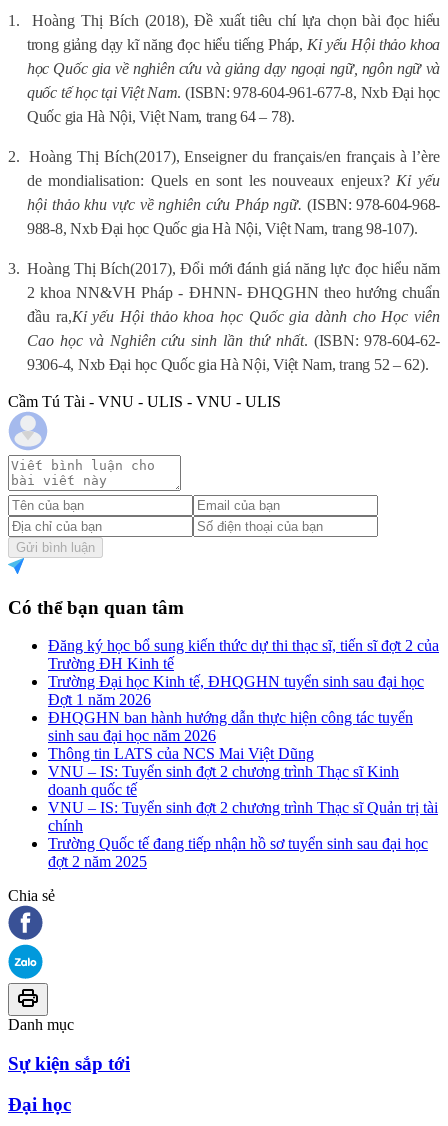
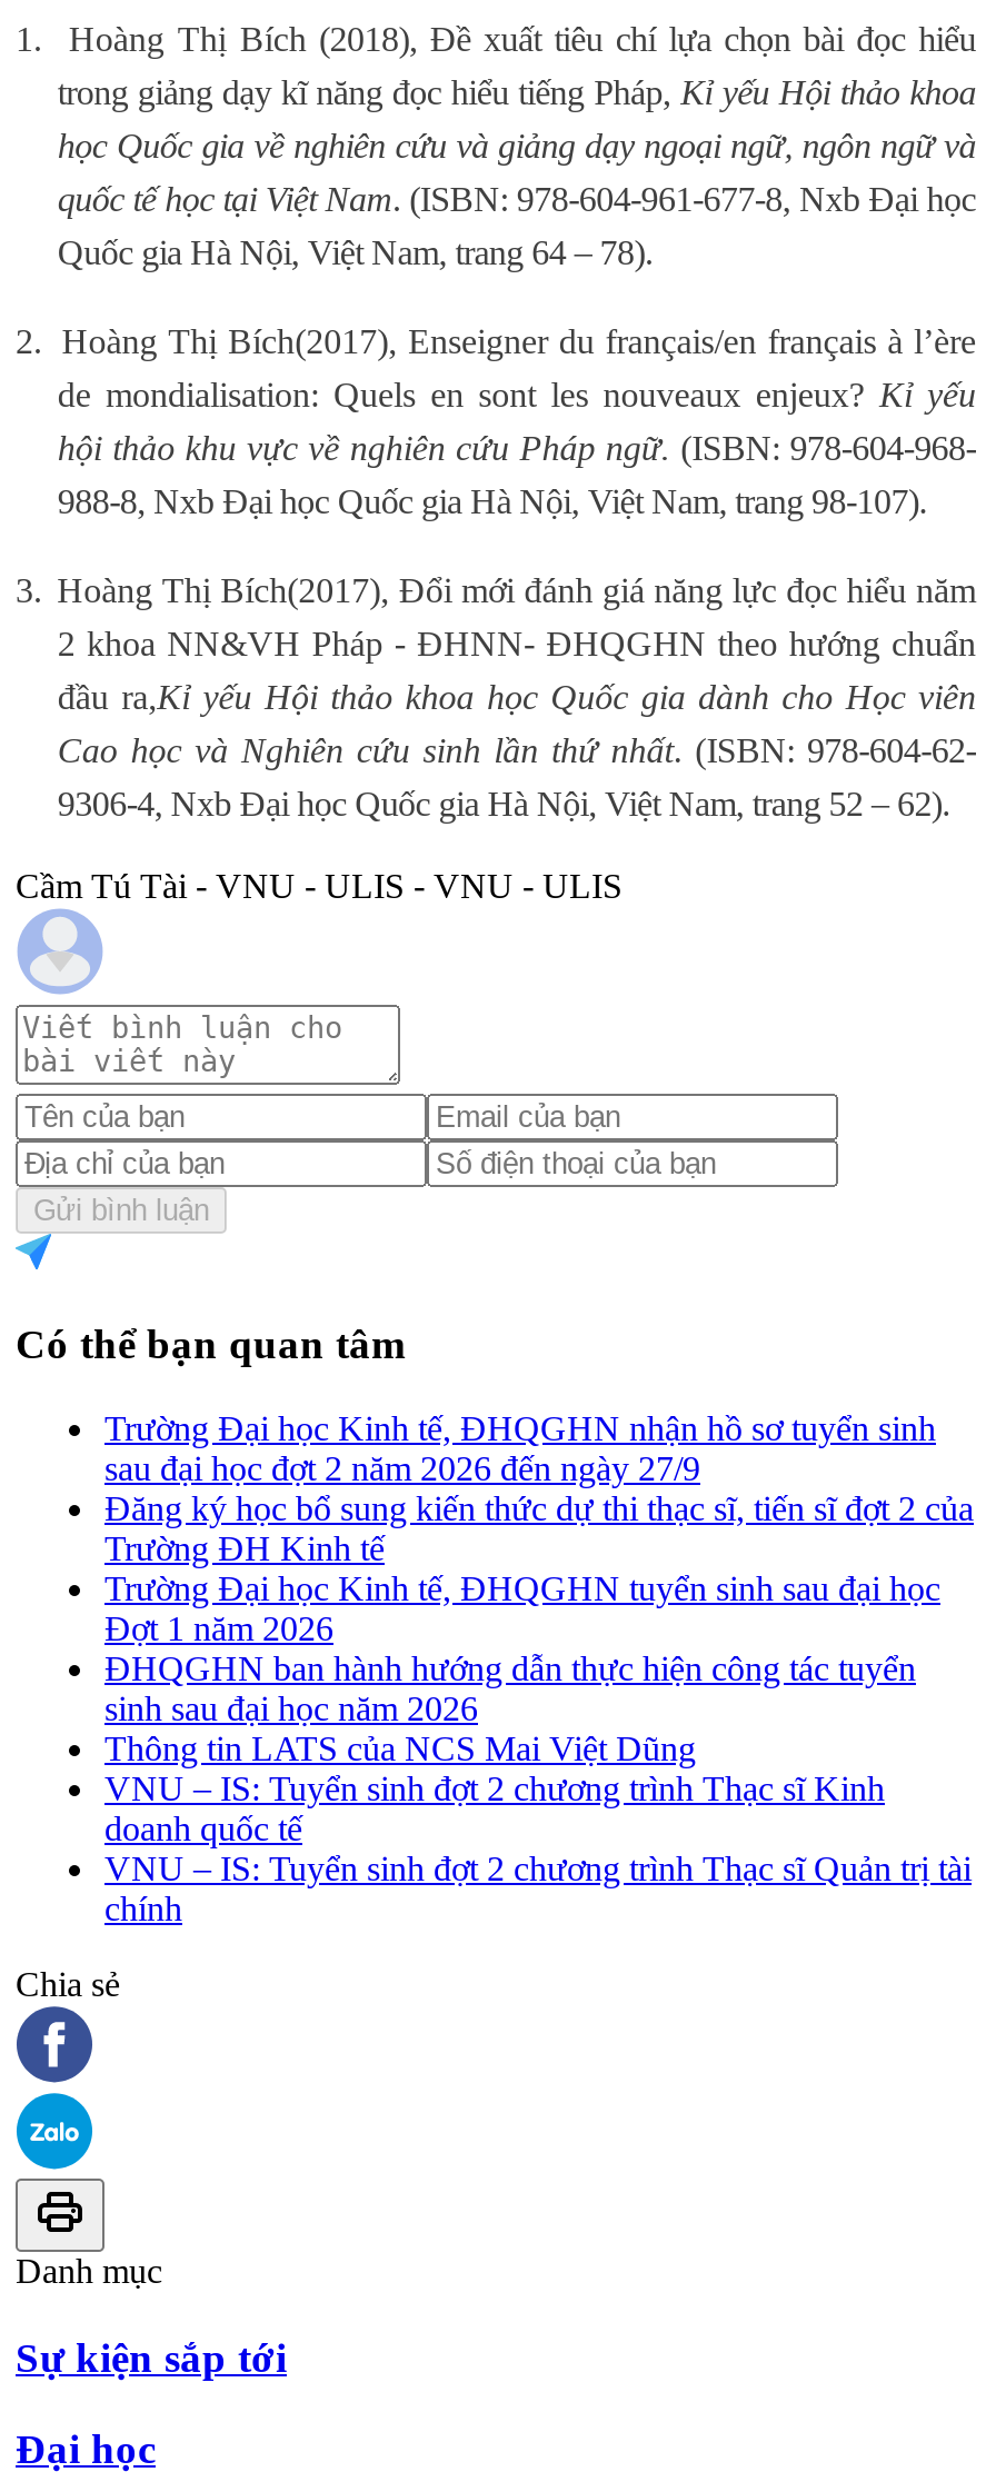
none -> [104,1410,936,1488] Trường Đại học Kinh tế, ĐHQGHN nhận hồ sơ tuyển sinh | sau đại học đợt 2 năm 2026 đến ngày 27/9
moved [48,637,439,834] -> [104,1490,974,1928]: Đăng ký học bổ sung kiến thức dự thi thạc sĩ, tiến sĩ đợt 2 của | Trường ĐH Kinh tế | Trường Đại học Kinh tế, ĐHQGHN tuyển sinh sau đại học | ... | VNU – IS: Tuyển sinh đợt 2 chương trình Thạc sĩ Quản trị tài | chính
[48,835,428,870] Trường Quốc tế đang tiếp nhận hồ sơ tuyển sinh sau đại học | đợt 2 năm 2025 -> none

